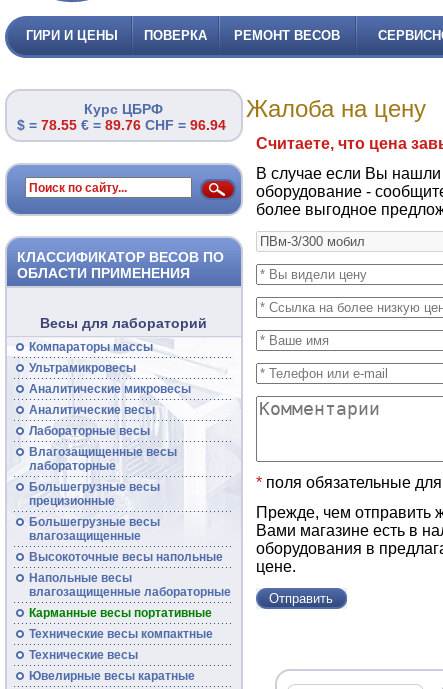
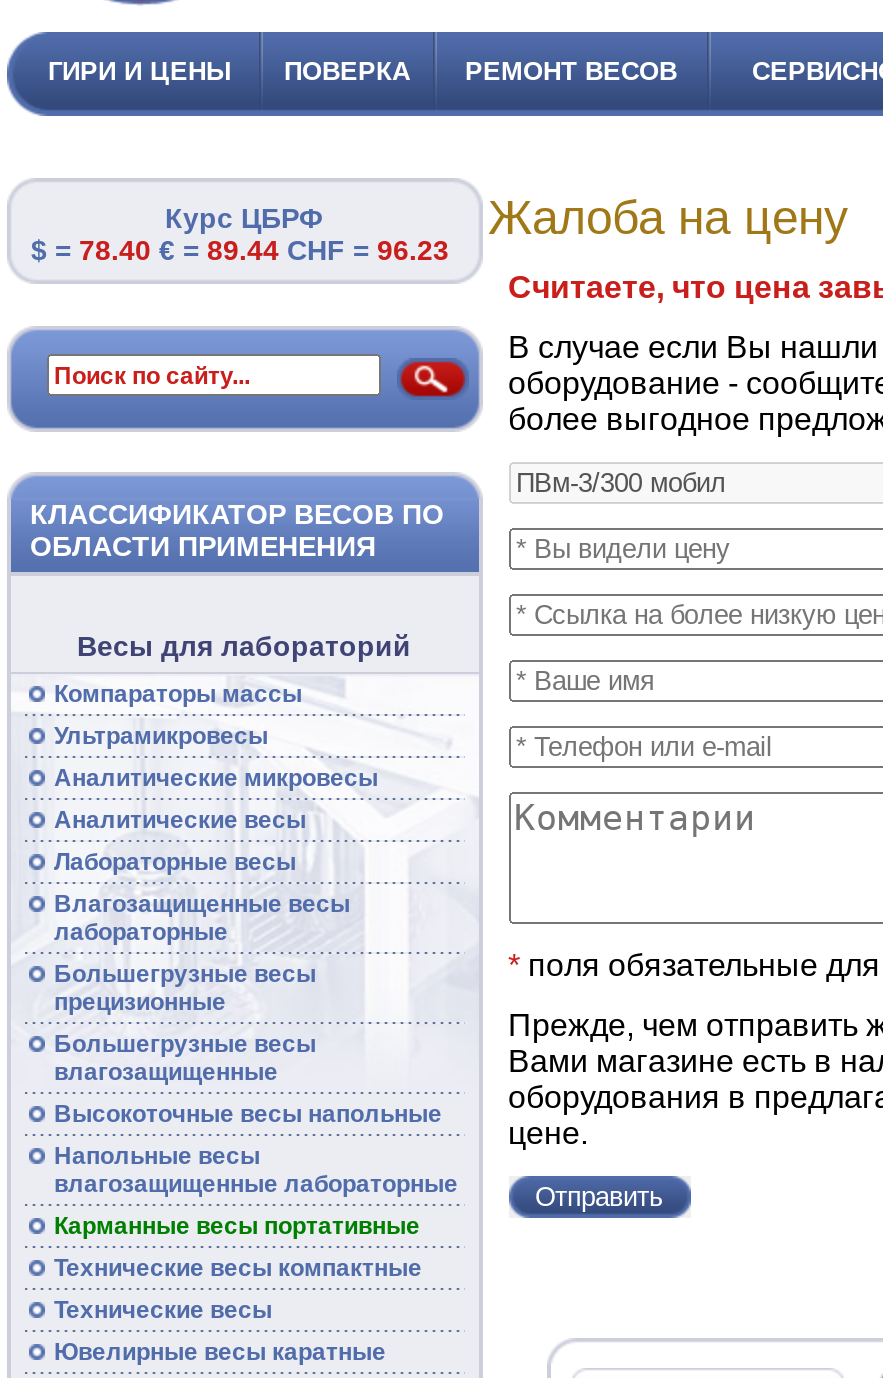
[17,117,230,133] $ = 78.55 € =89.76 CHF = 96.94 -> [31,234,457,266] $ = 78.40 € =89.44 CHF = 96.23

